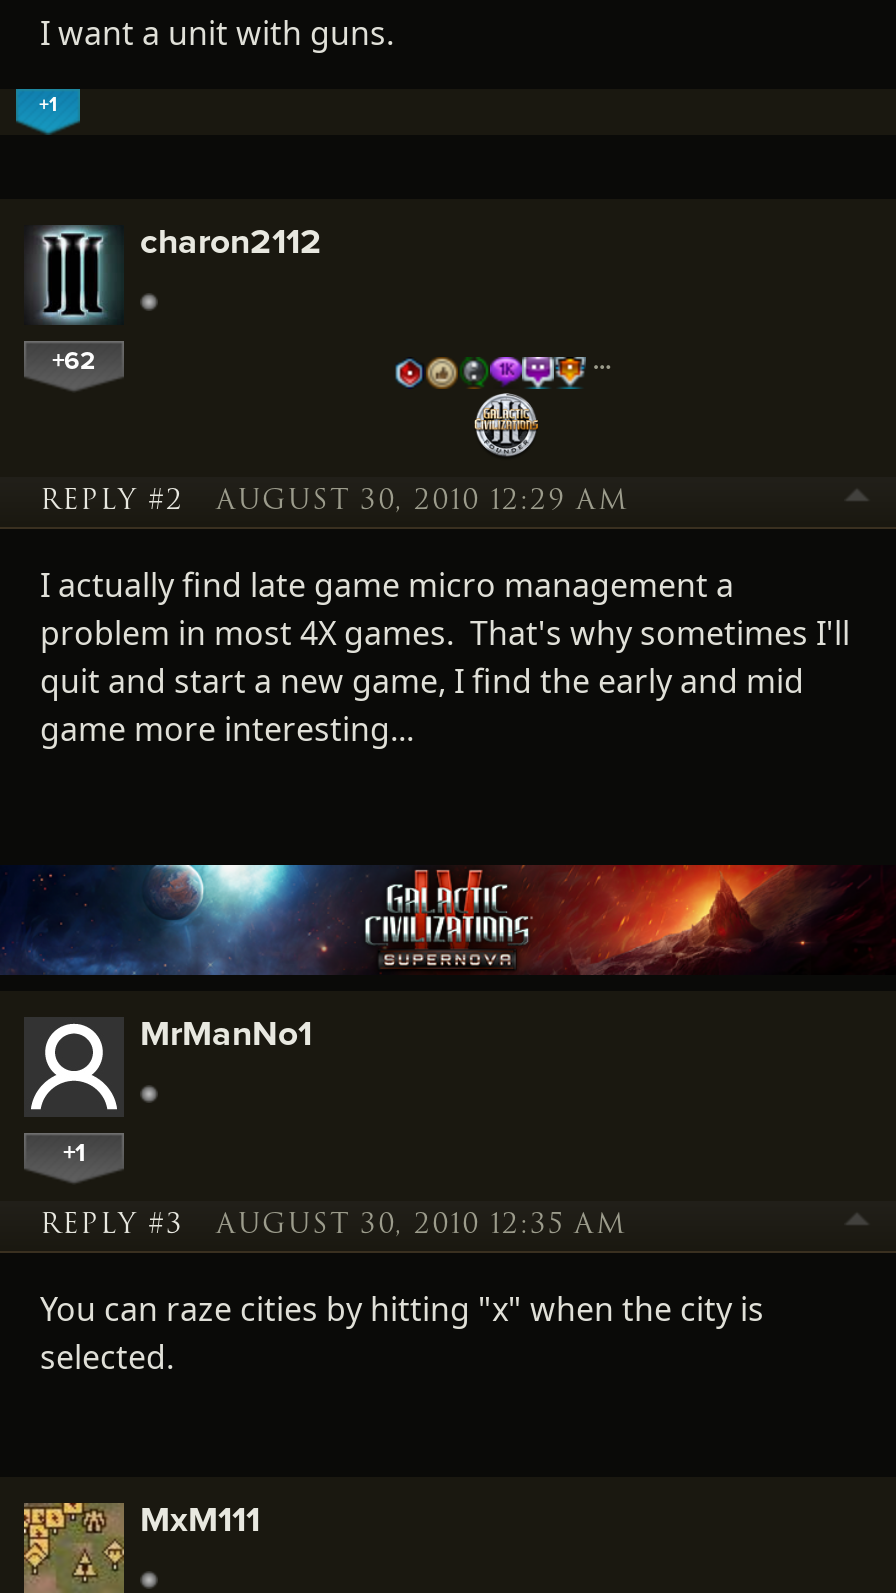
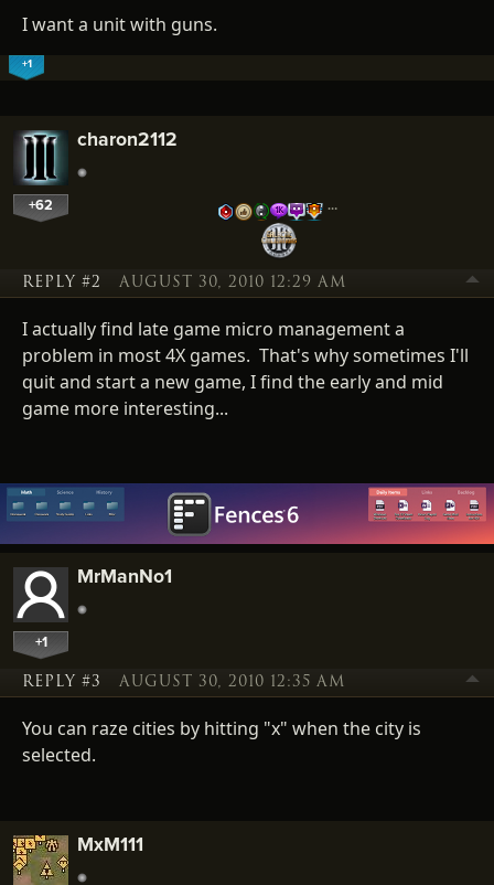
[6,863,890,975] [image] -> [3,482,491,545] [image]

